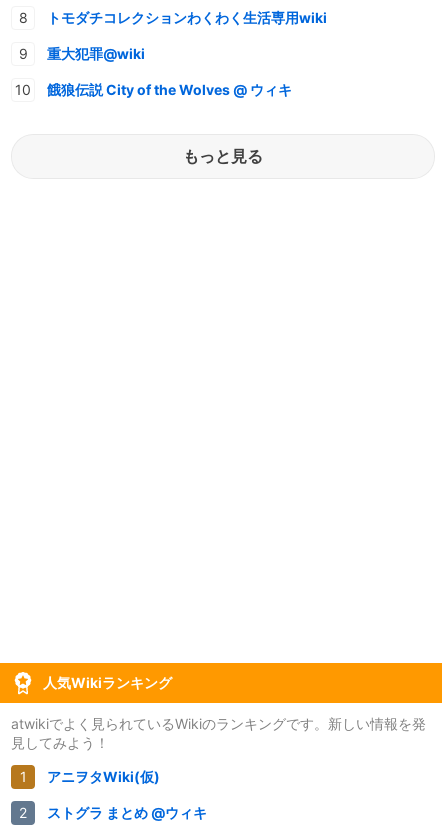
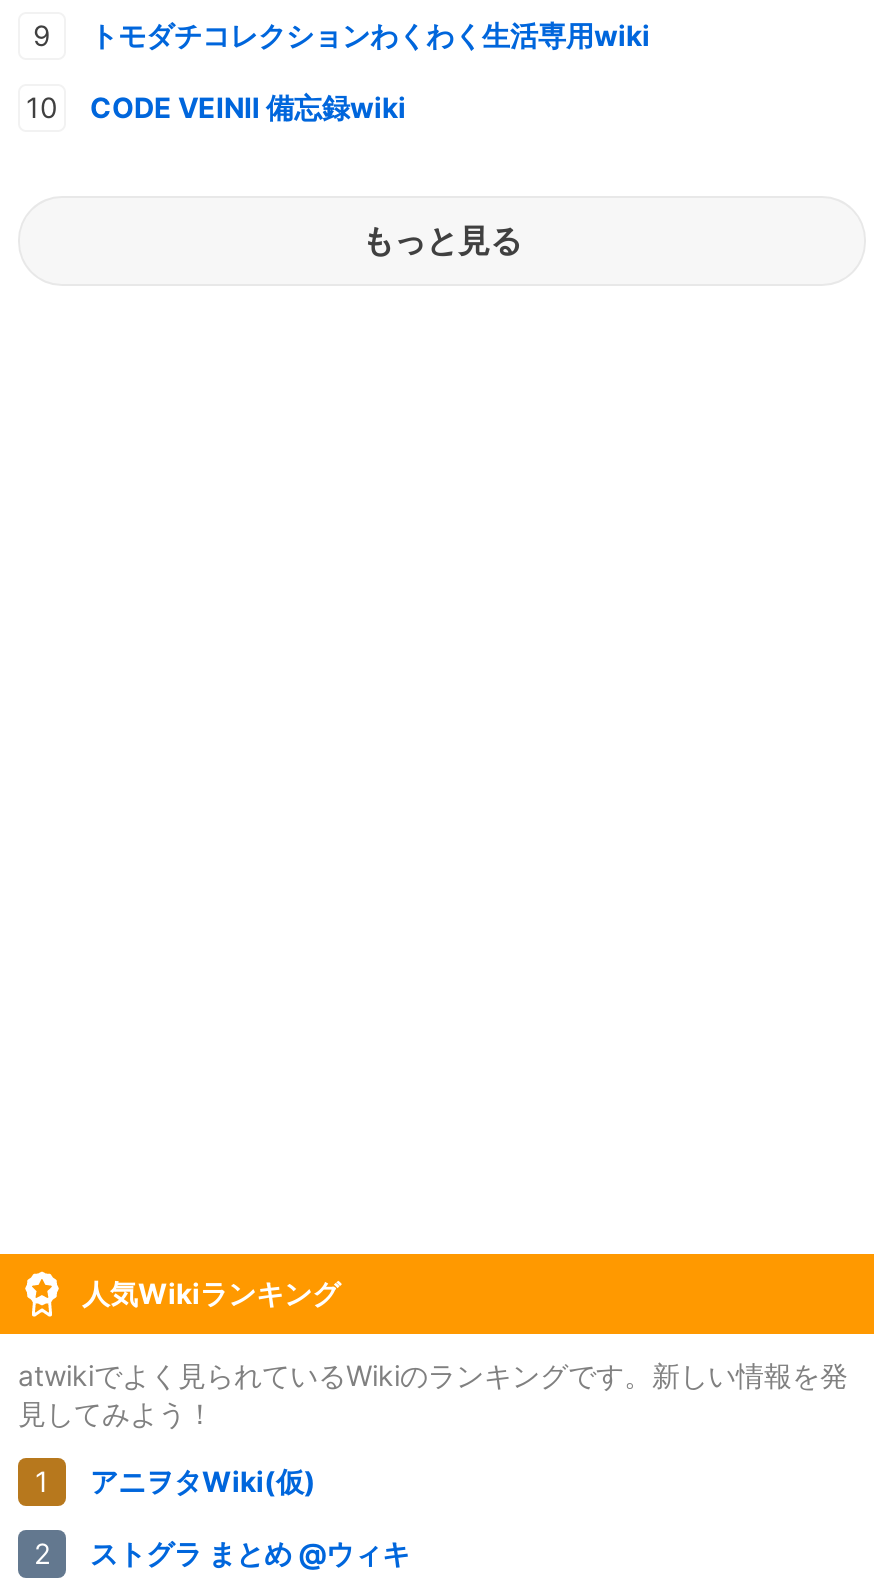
[47,45,292,98] 重大犯罪@wiki | 餓狼伝説 City of the Wolves @ ウィキ -> [90,89,406,123] CODE VEINⅡ 備忘録wiki

